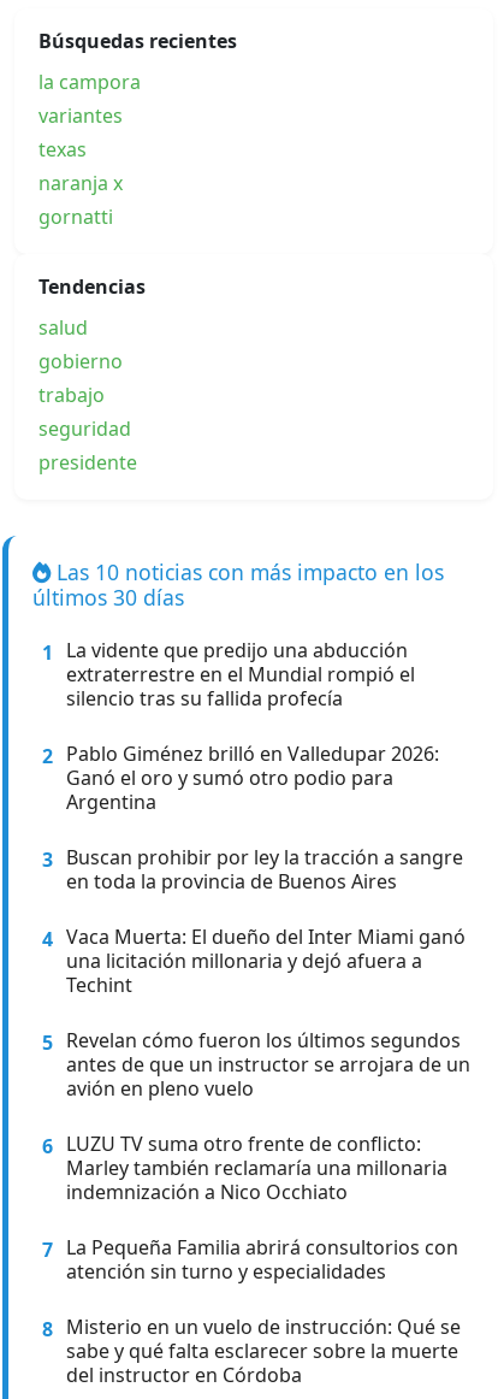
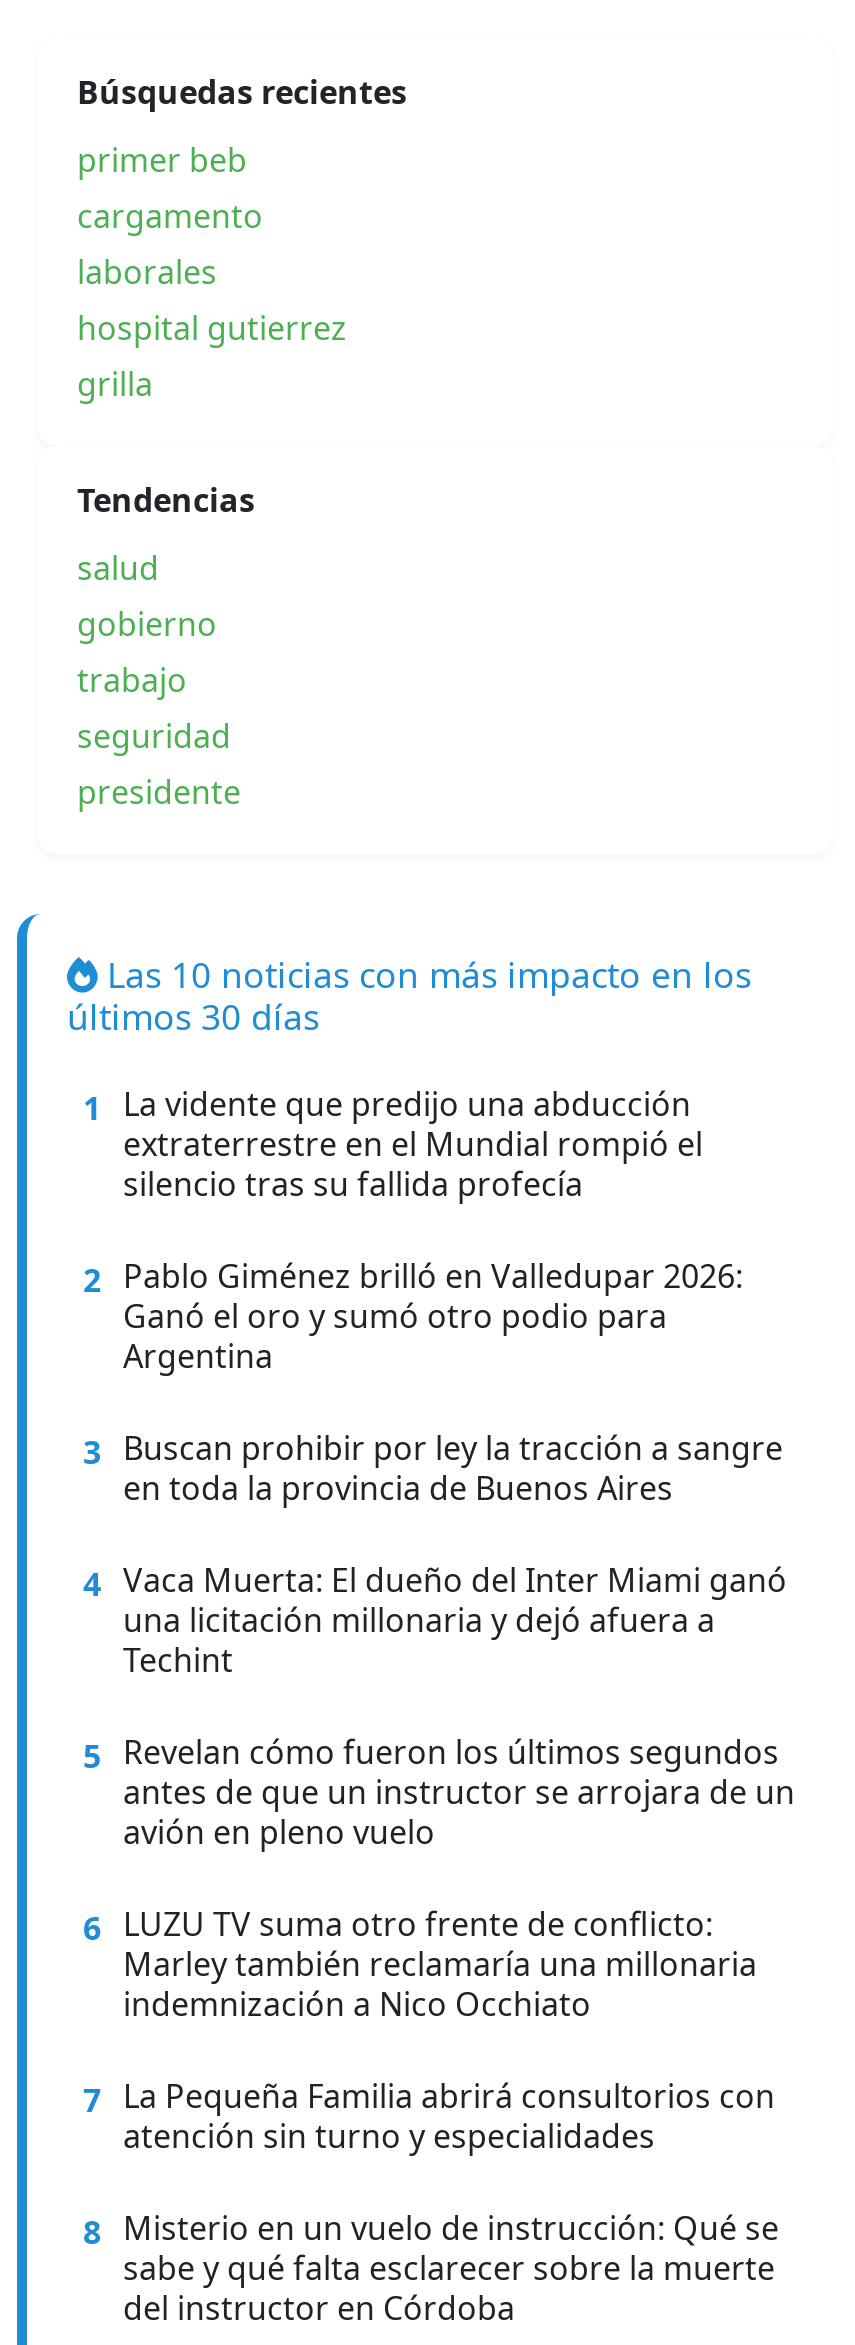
[38,69,141,230] la campora | variantes | texas | naranja x | gornatti -> [77,139,347,407] primer beb | cargamento | laborales | hospital gutierrez | grilla

